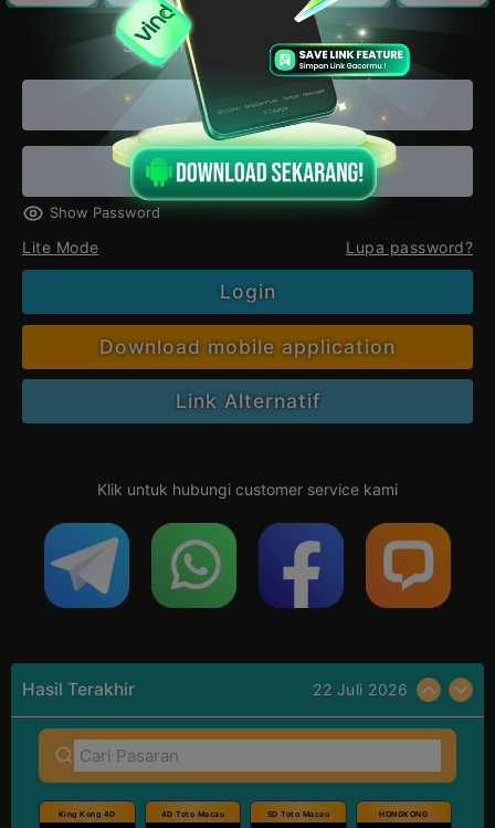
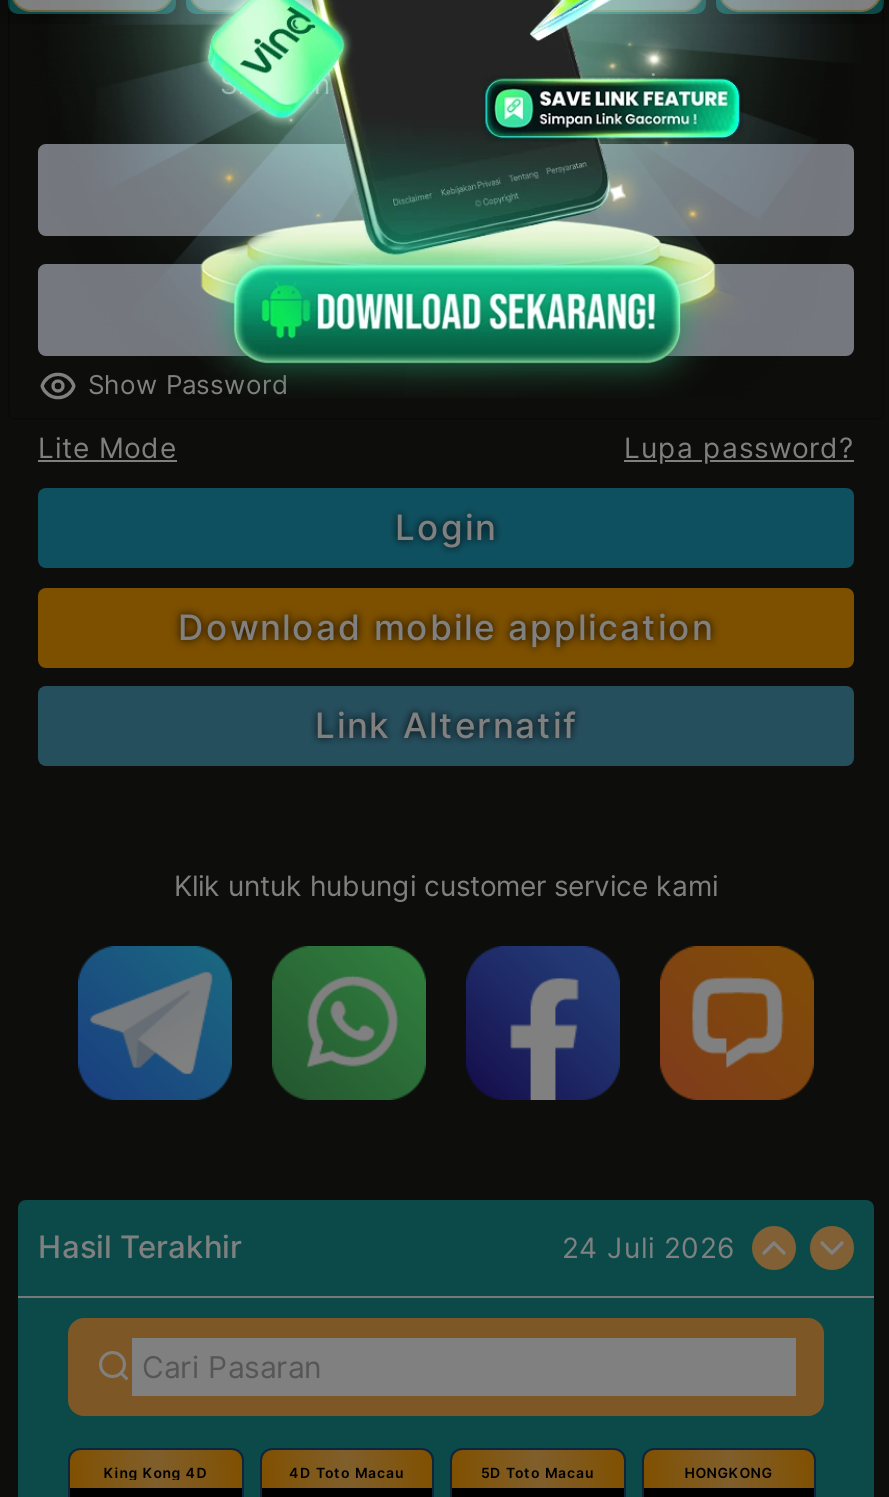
[313,679,408,698] 22 Juli 2026 -> [562,1229,736,1263] 24 Juli 2026

